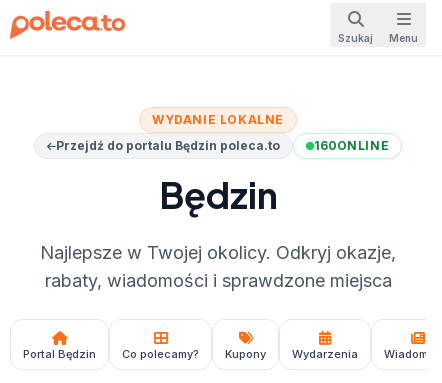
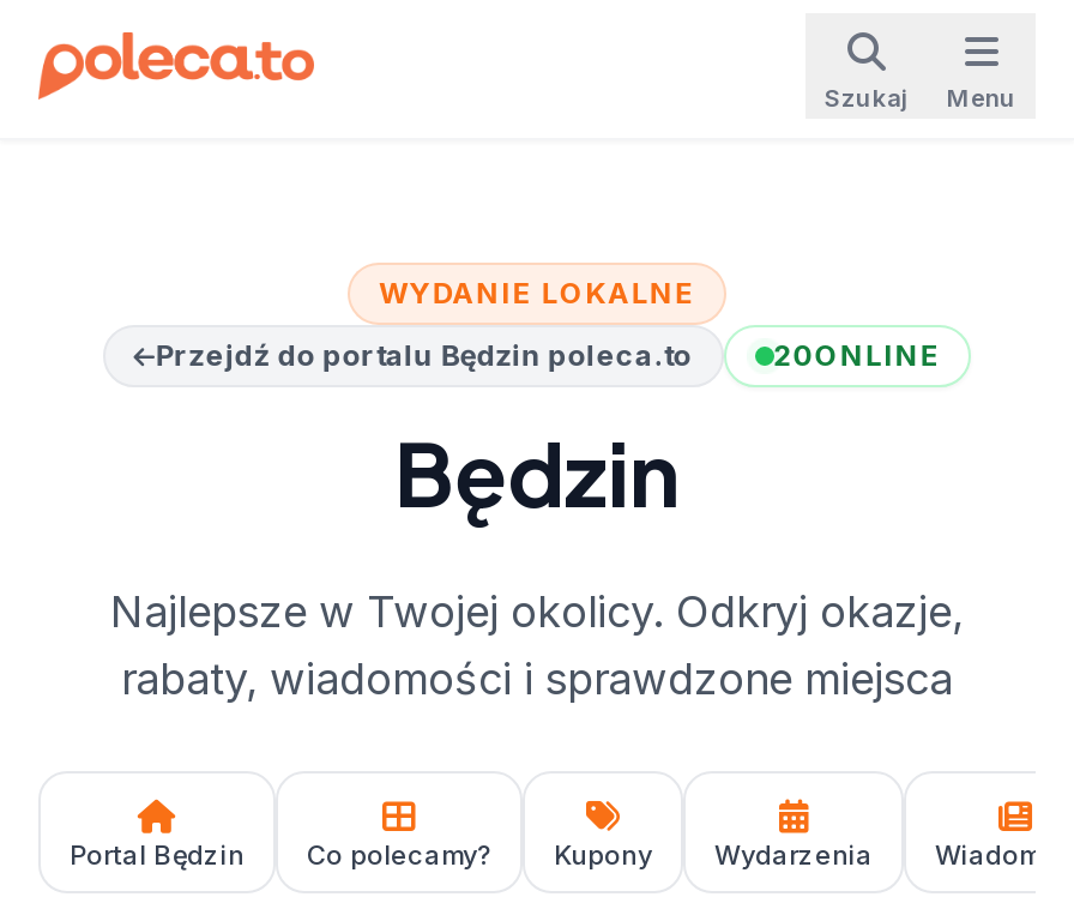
[314,138,389,153] 160ONLINE -> [774,337,940,373] 20ONLINE

